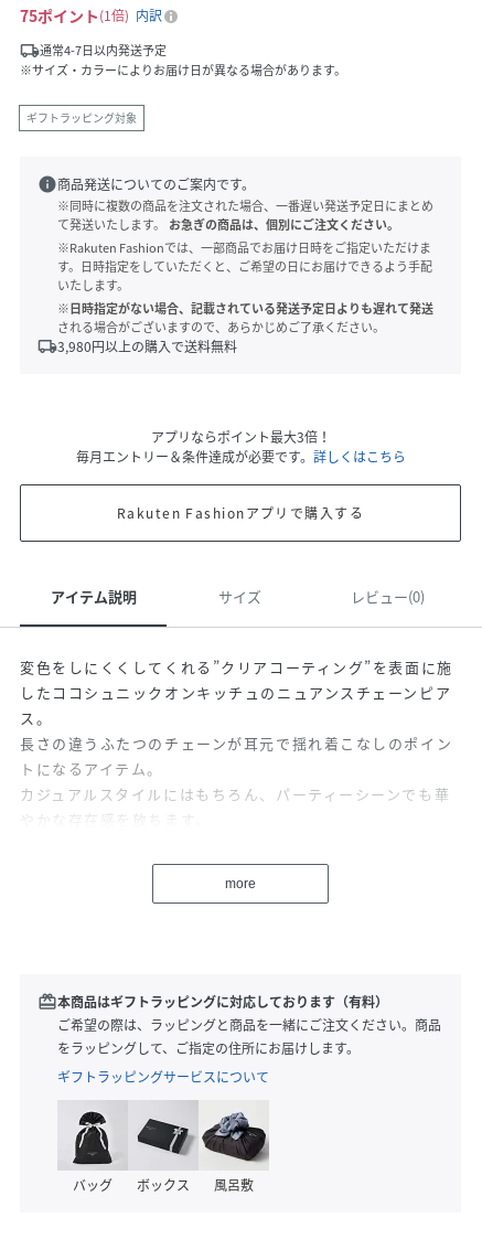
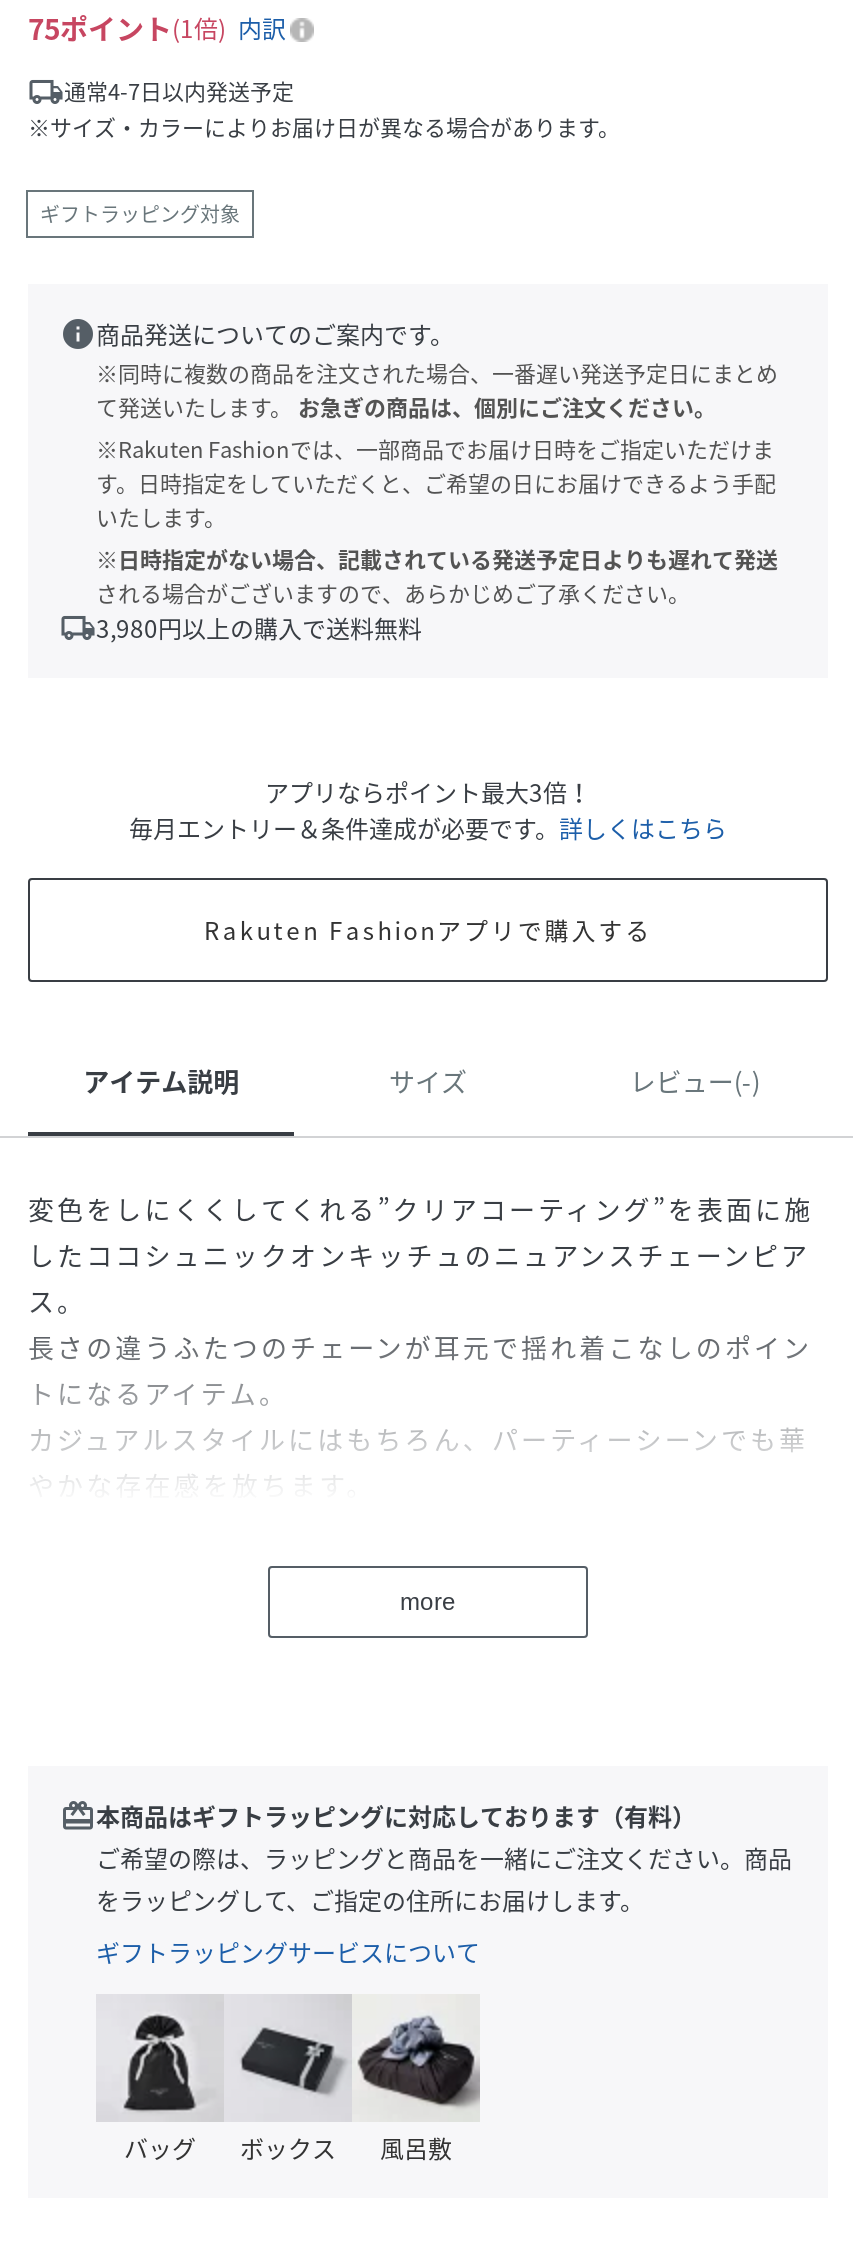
[351,586,424,607] レビュー(0) -> [630,1062,760,1100] レビュー(-)

